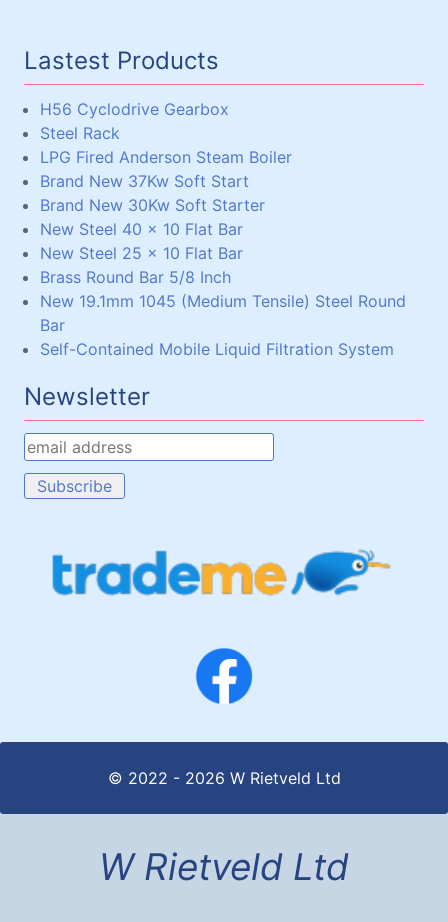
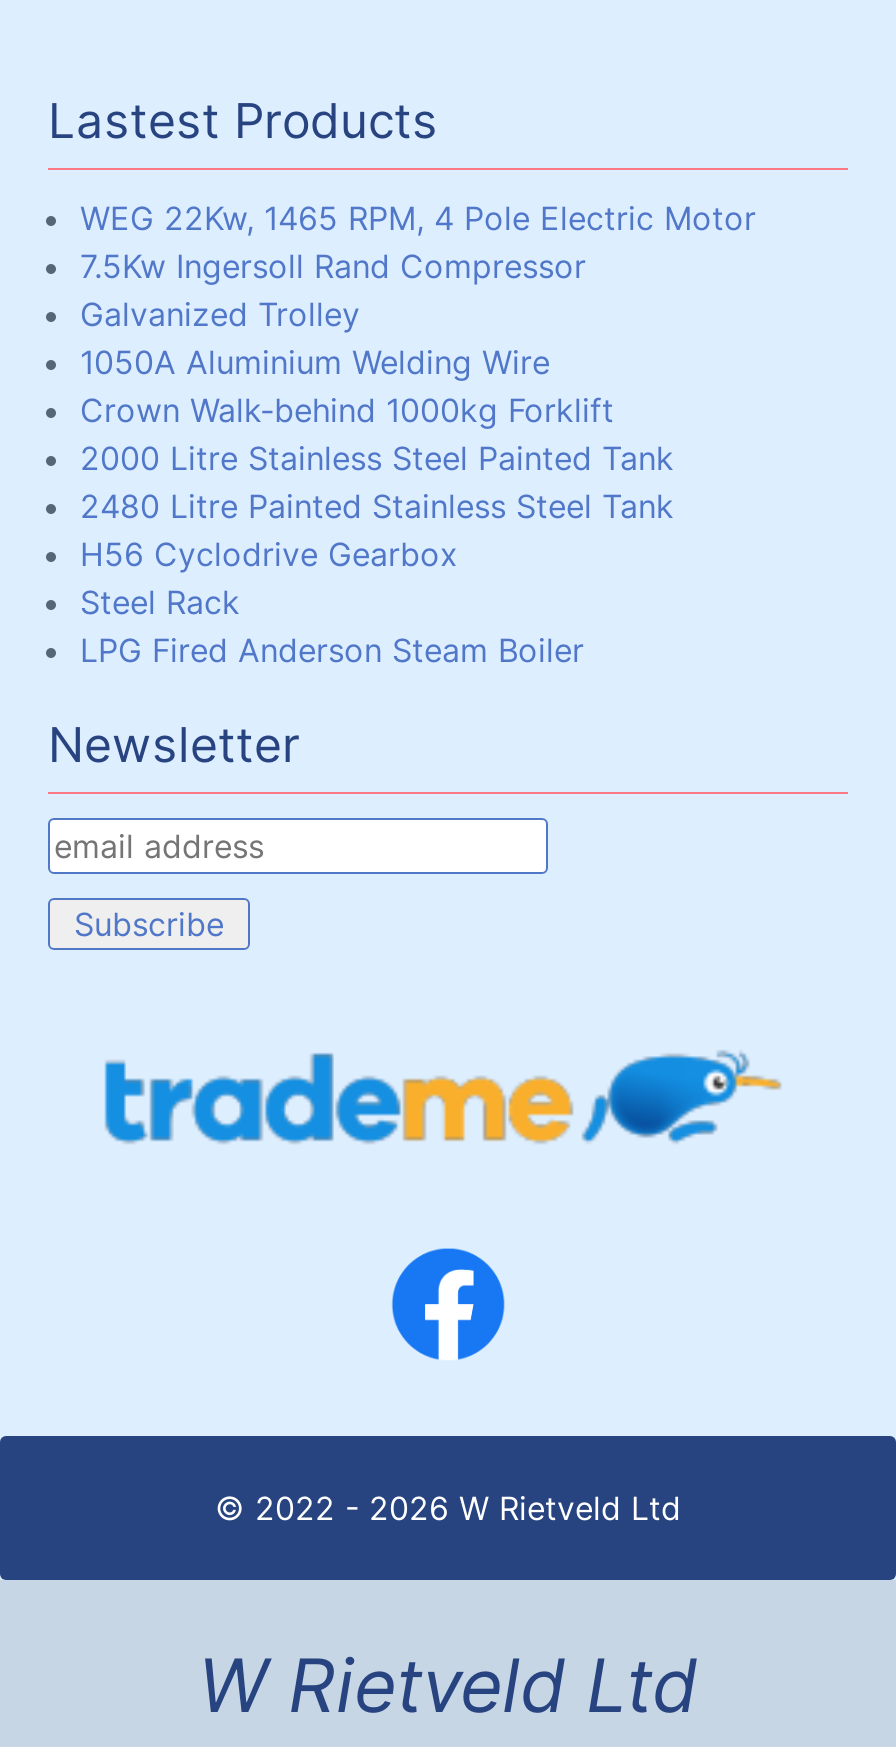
none -> [80,197,756,525] WEG 22Kw, 1465 RPM, 4 Pole Electric Motor | 7.5Kw Ingersoll Rand Compressor | Galvanized Trolley | 1050A Aluminium Welding Wire | Crown Walk-behind 1000kg Forklift | 2000 Litre Stainless Steel Painted Tank | 2480 Litre Painted Stainless Steel Tank
moved [40,99,292,167] -> [80,533,584,669]: H56 Cyclodrive Gearbox | Steel Rack | LPG Fired Anderson Steam Boiler
[40,171,406,359] Brand New 37Kw Soft Start | Brand New 30Kw Soft Starter | New Steel 40 x 10 Flat Bar | New Steel 25 x 10 Flat Bar | Brass Round Bar 5/8 Inch | New 19.1mm 1045 (Medium Tensile) Steel Round | Bar | Self-Contained Mobile Liquid Filtration System -> none

